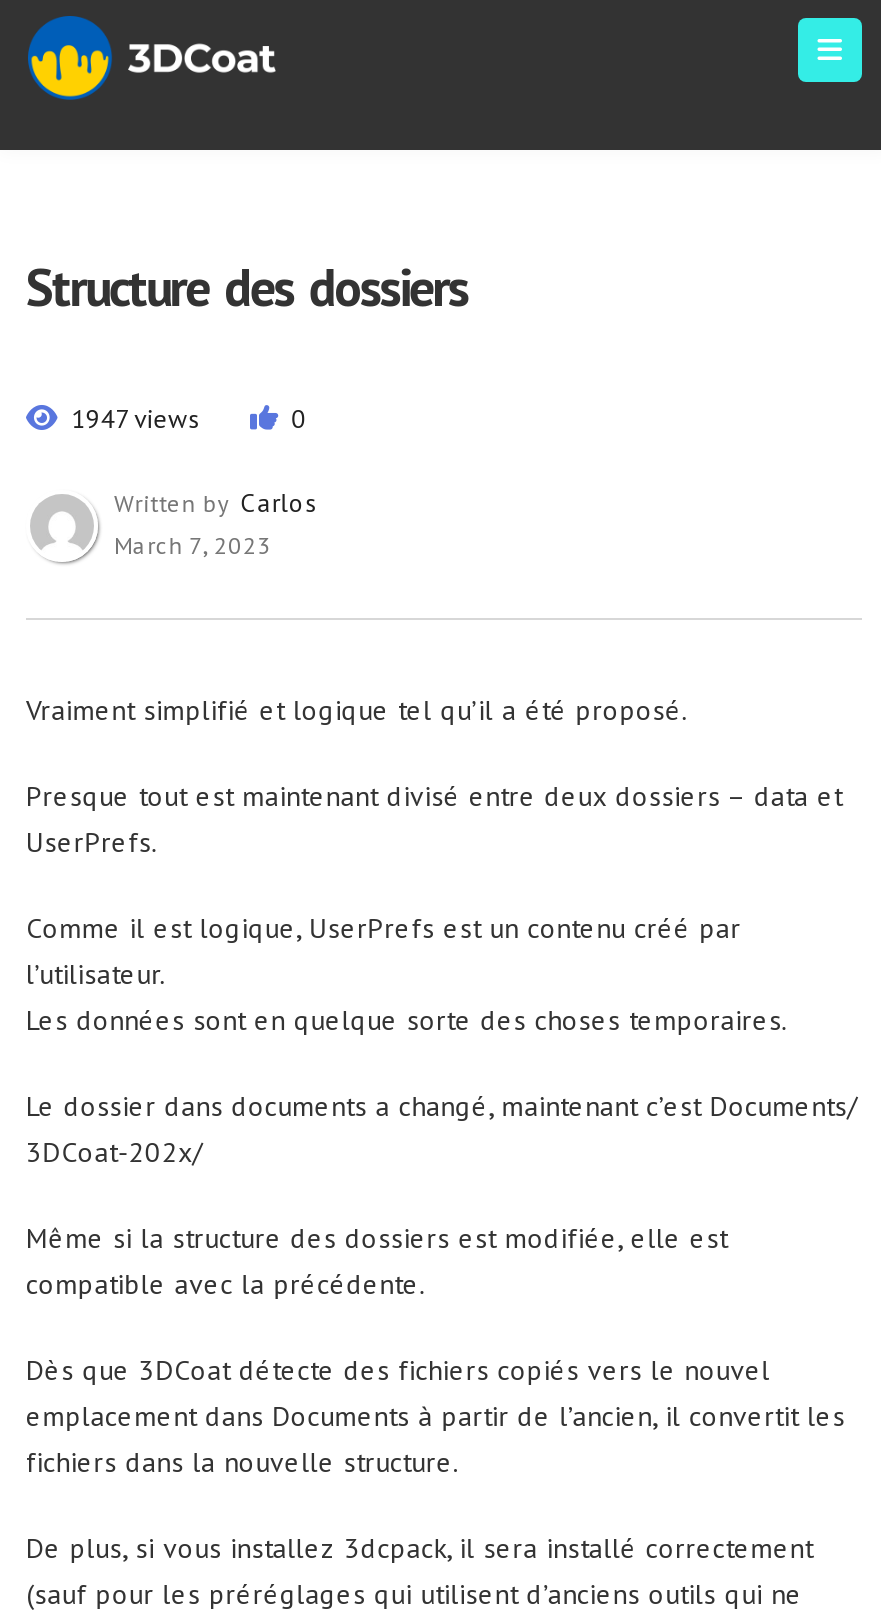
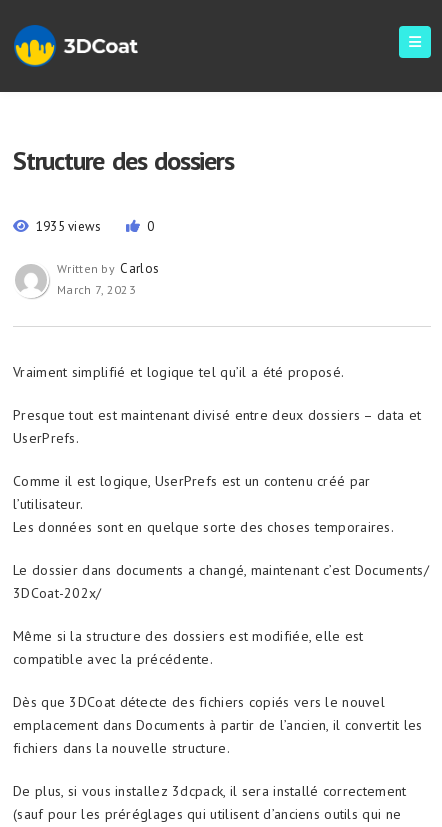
[71,402,201,436] 1947 views -> [36,218,102,235] 1935 views

